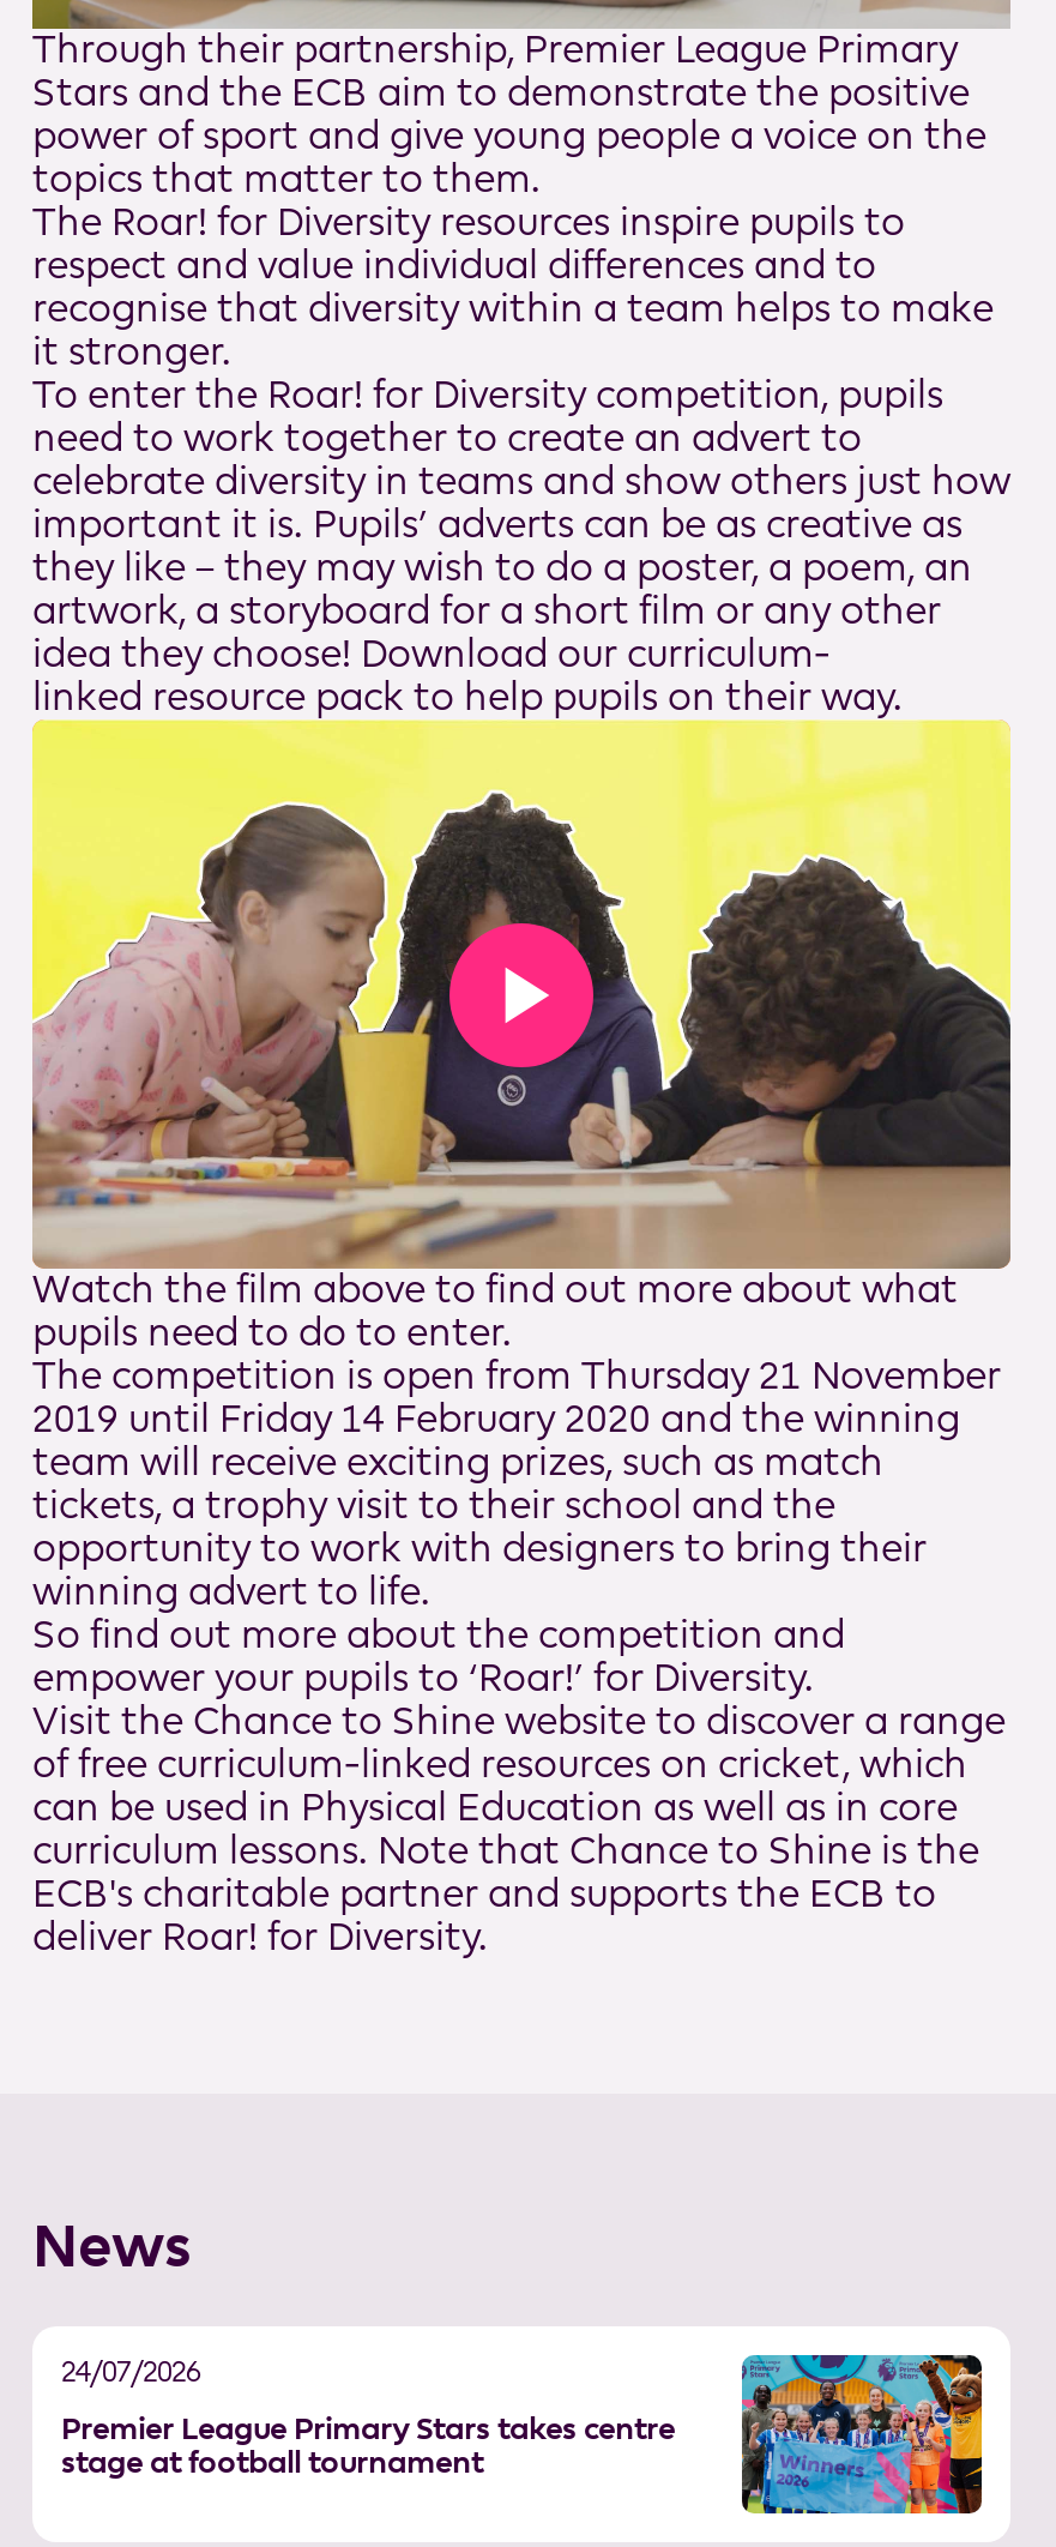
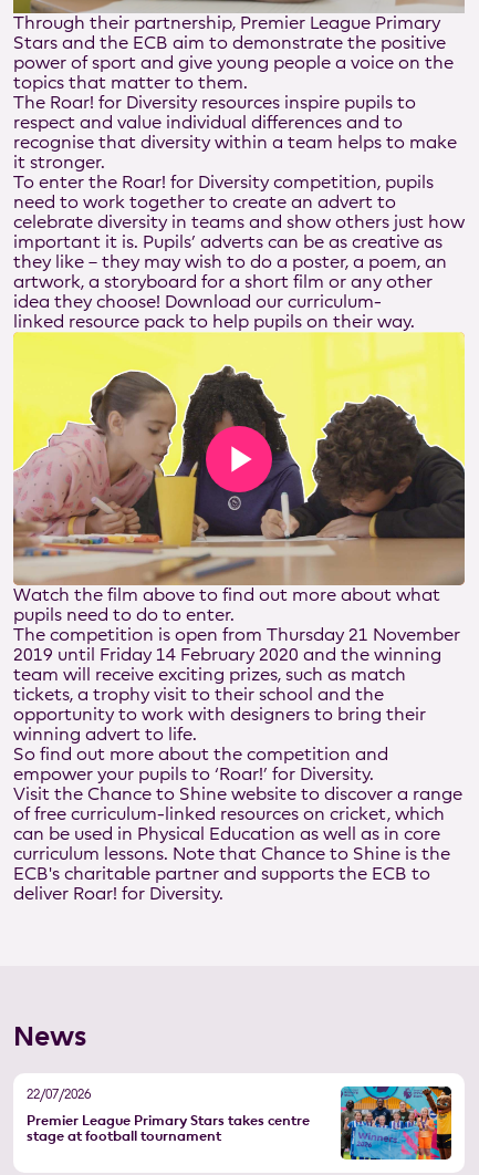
[61,2354,200,2390] 24/07/2026 -> [27,1086,91,1103] 22/07/2026

